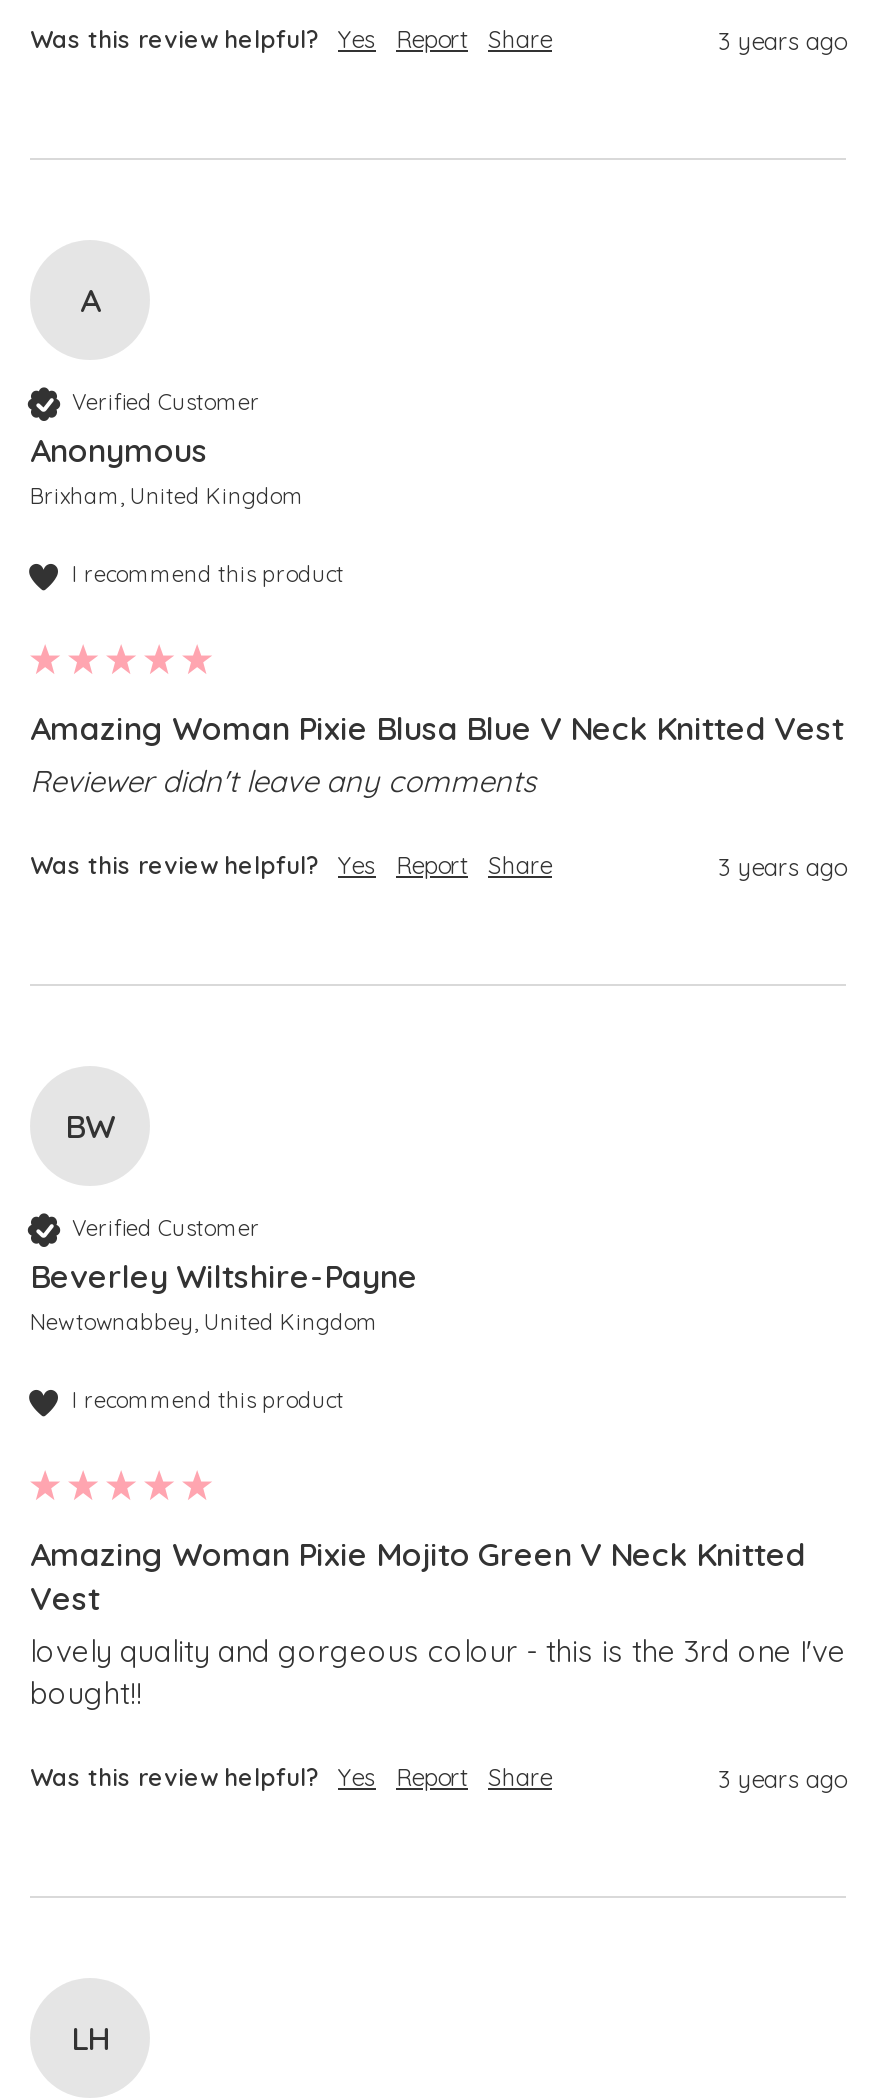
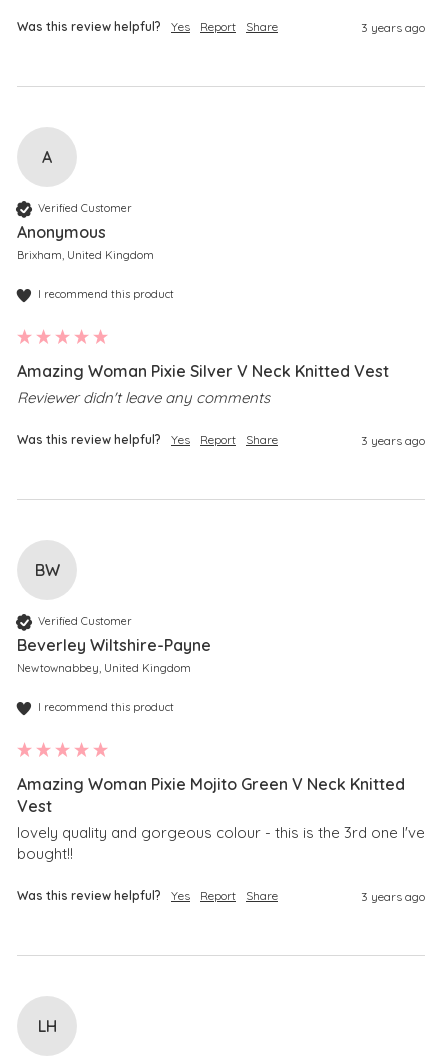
[30,708,844,748] Amazing Woman Pixie Blusa Blue V Neck Knitted Vest -> [17,361,389,381] Amazing Woman Pixie Silver V Neck Knitted Vest

